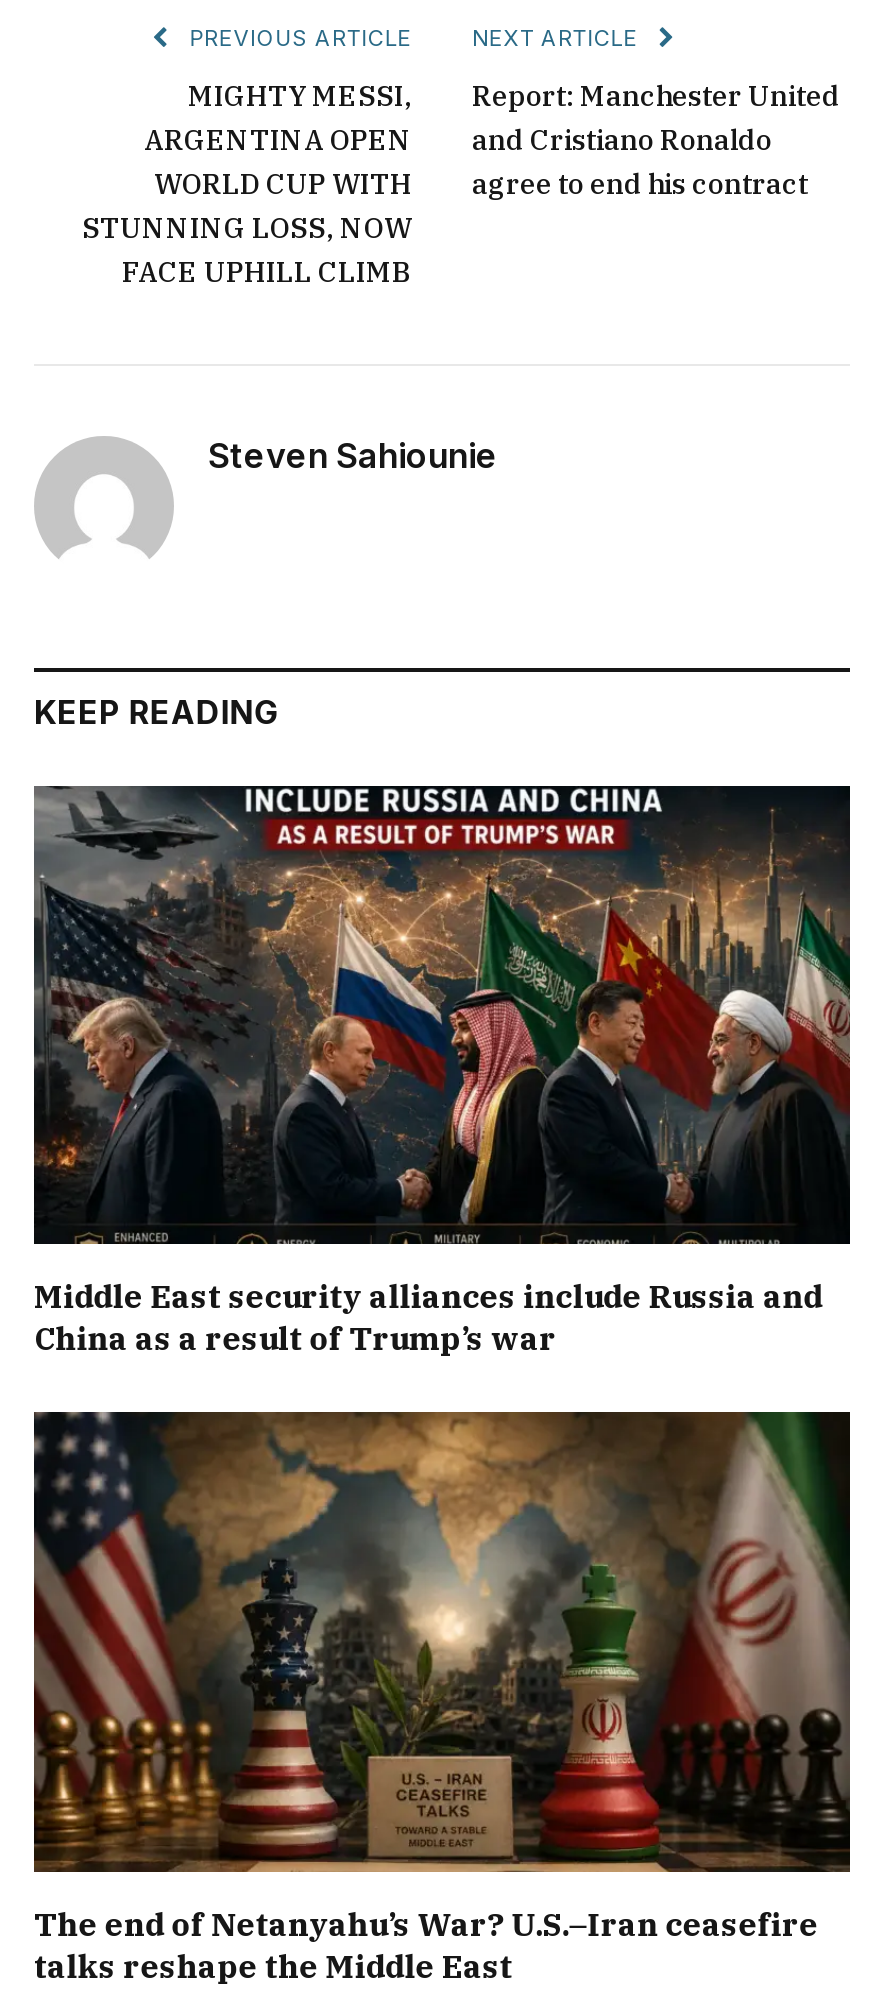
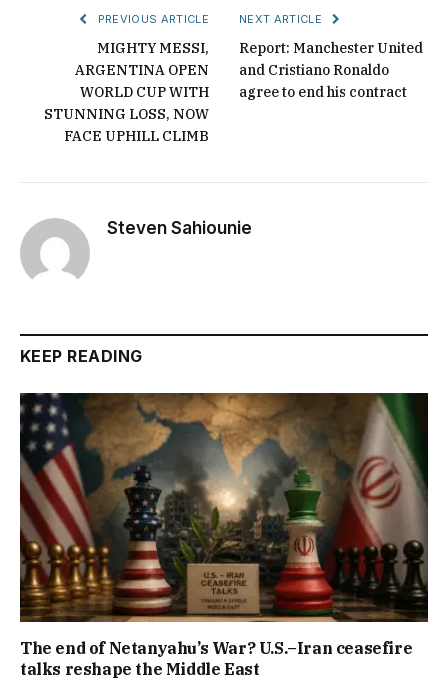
[34,786,850,1359] [image] | Middle East security alliances include Russia and | China as a result of Trump’s war -> none

